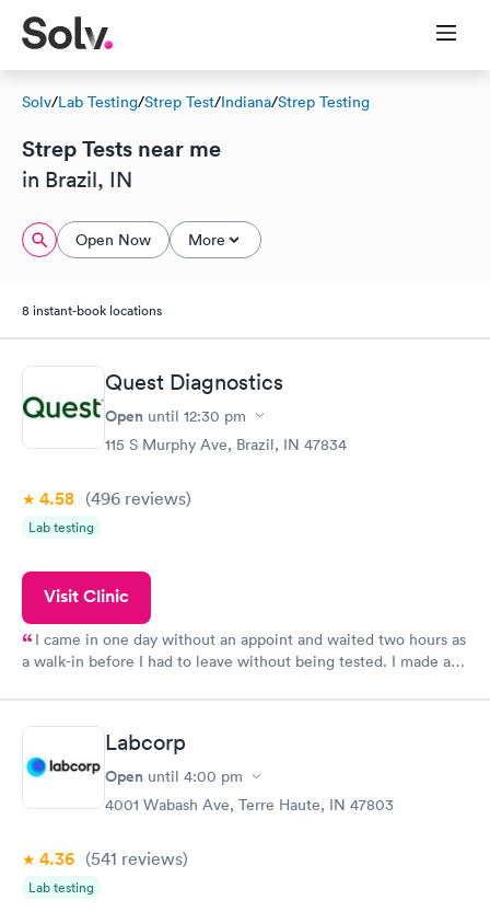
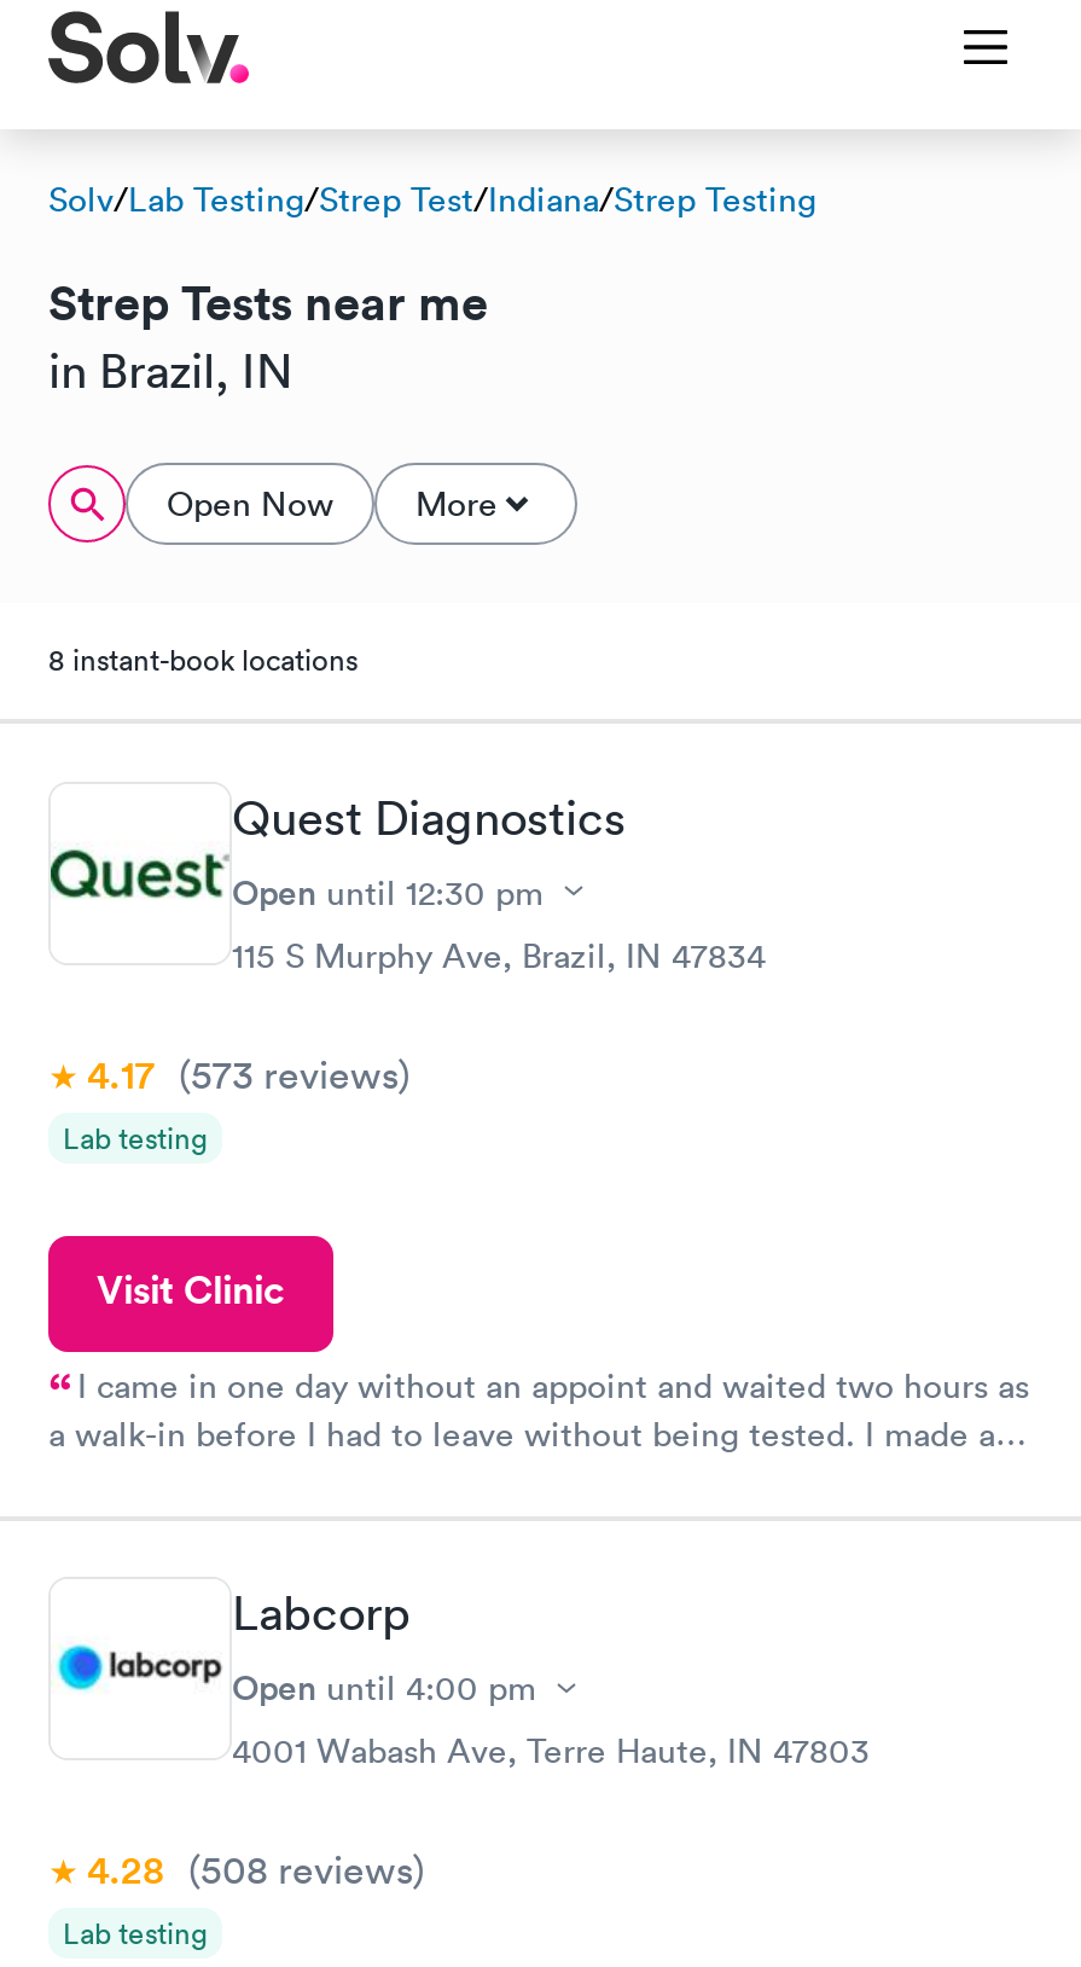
[39,487,191,510] 4.58 (496 reviews) -> [87,1049,411,1099] 4.17 (573 reviews)
[39,847,188,870] 4.36 (541 reviews) -> [87,1845,425,1896] 4.28 (508 reviews)

